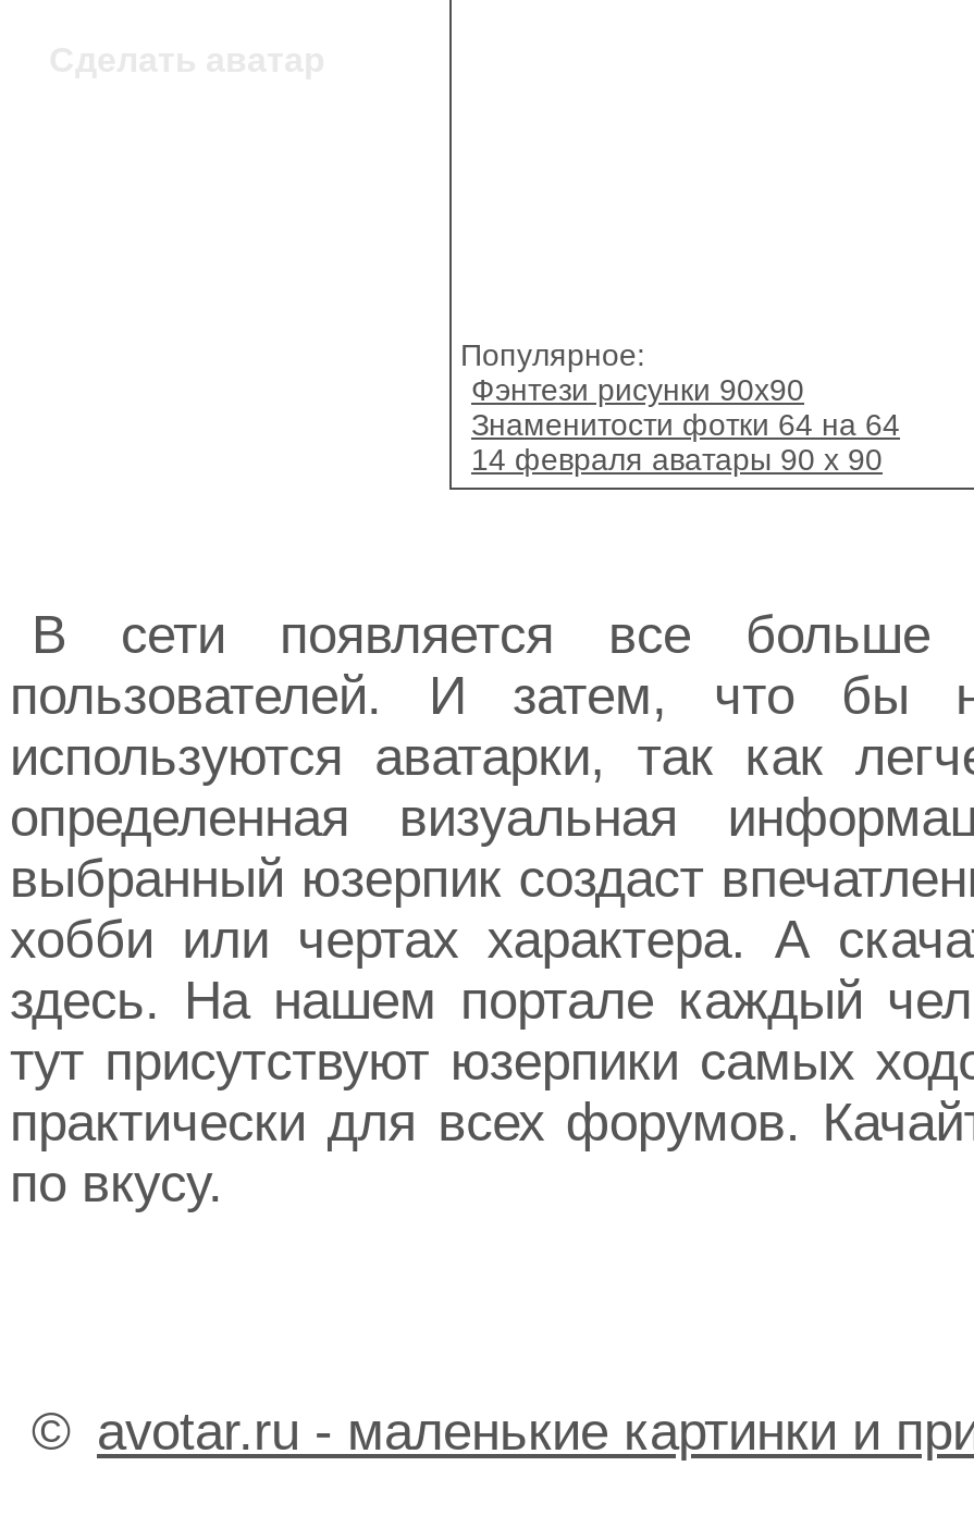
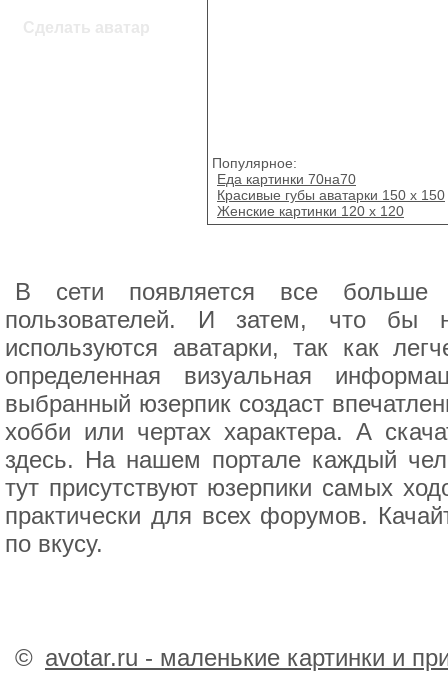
[471,372,900,476] Фэнтези рисунки 90x90 | Знаменитости фотки 64 на 64 | 14 февраля аватары 90 x 90 -> [217,171,445,219] Еда картинки 70на70 | Красивые губы аватарки 150 х 150 | Женские картинки 120 х 120

